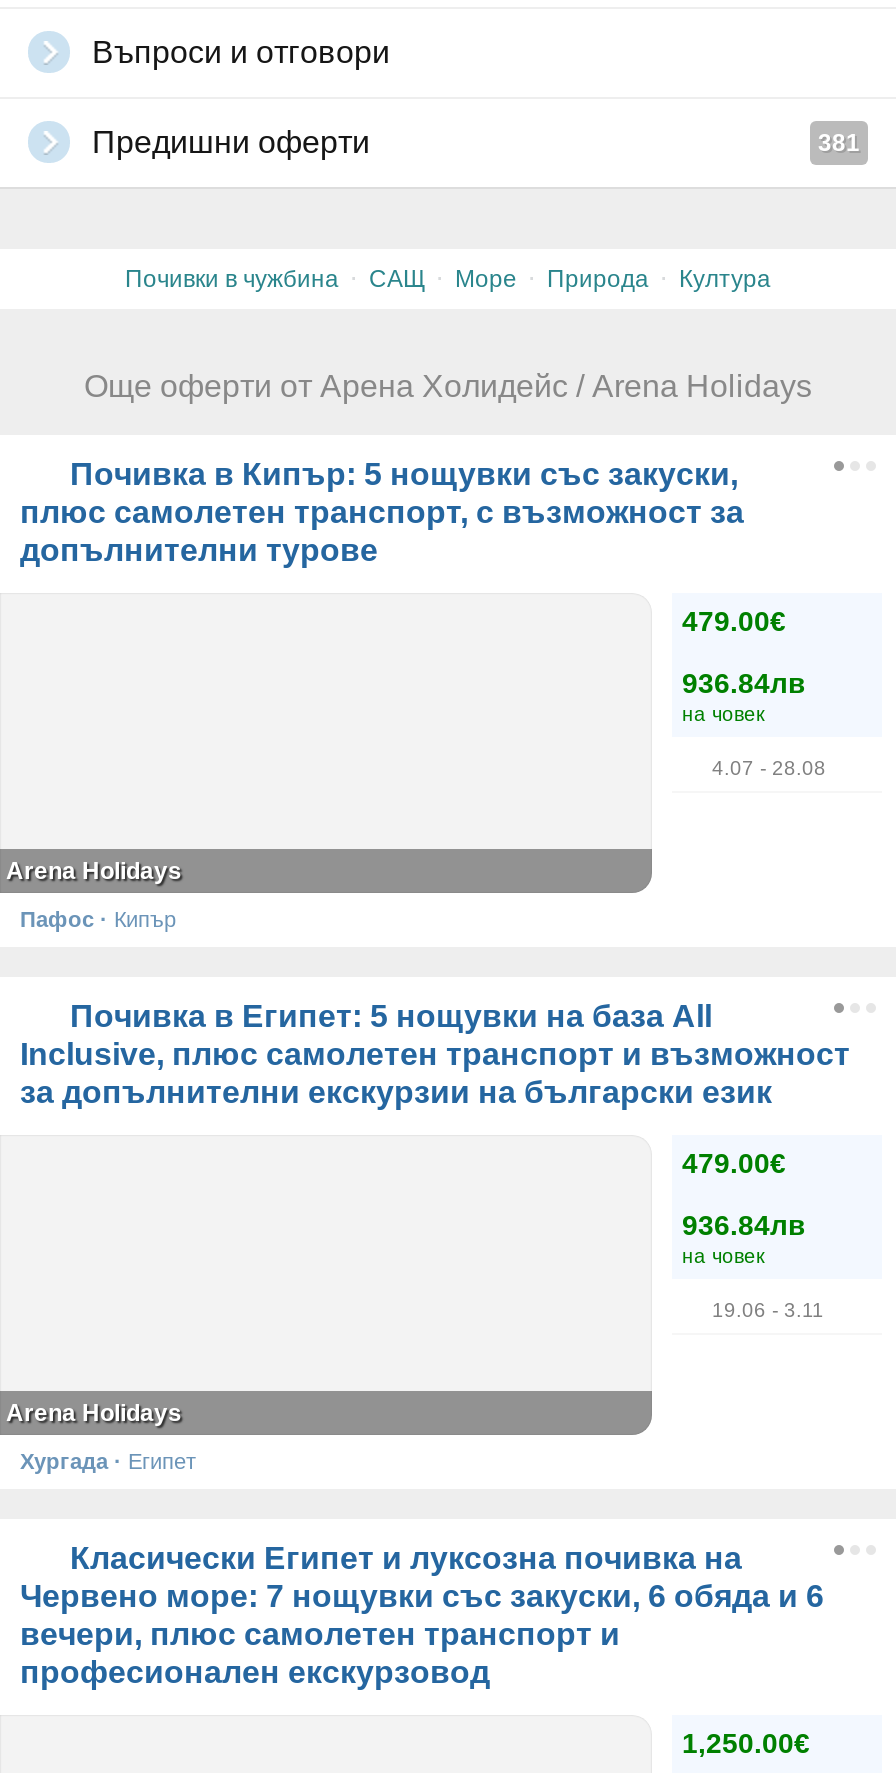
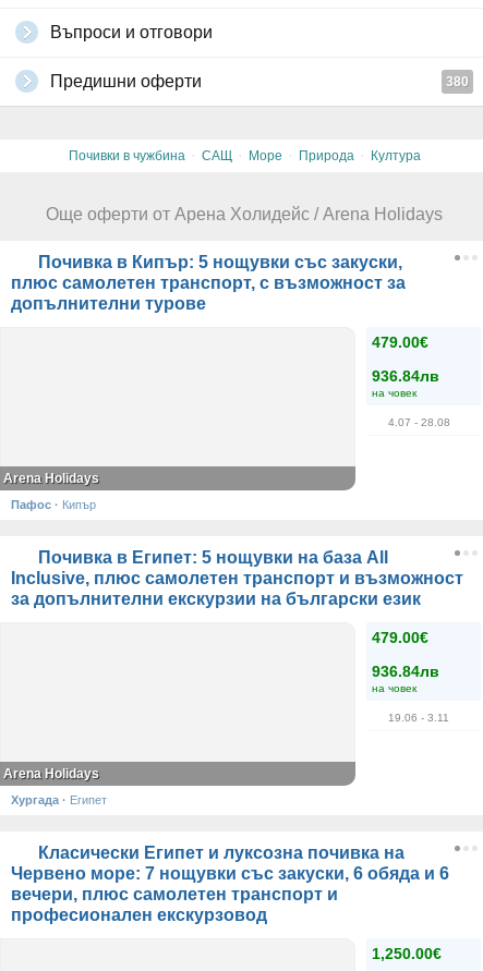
[818,129,860,157] 381 -> [446,74,469,89] 380

